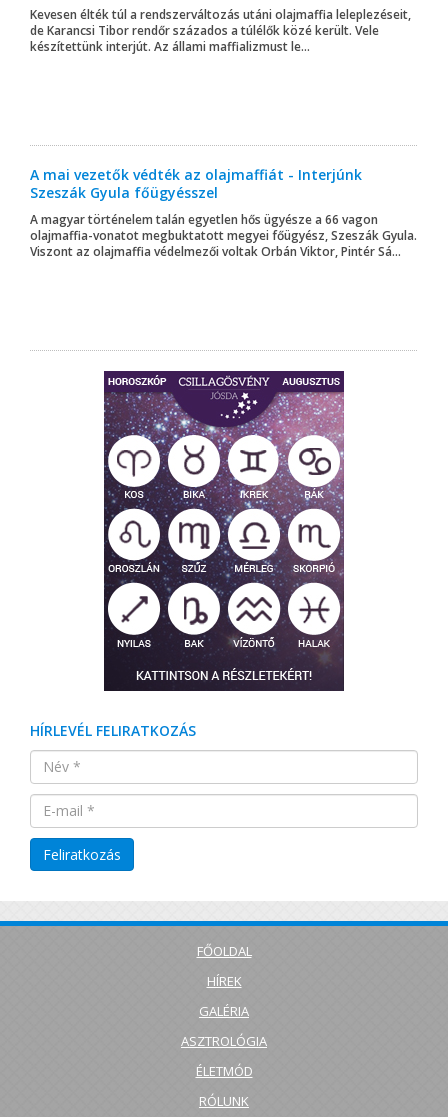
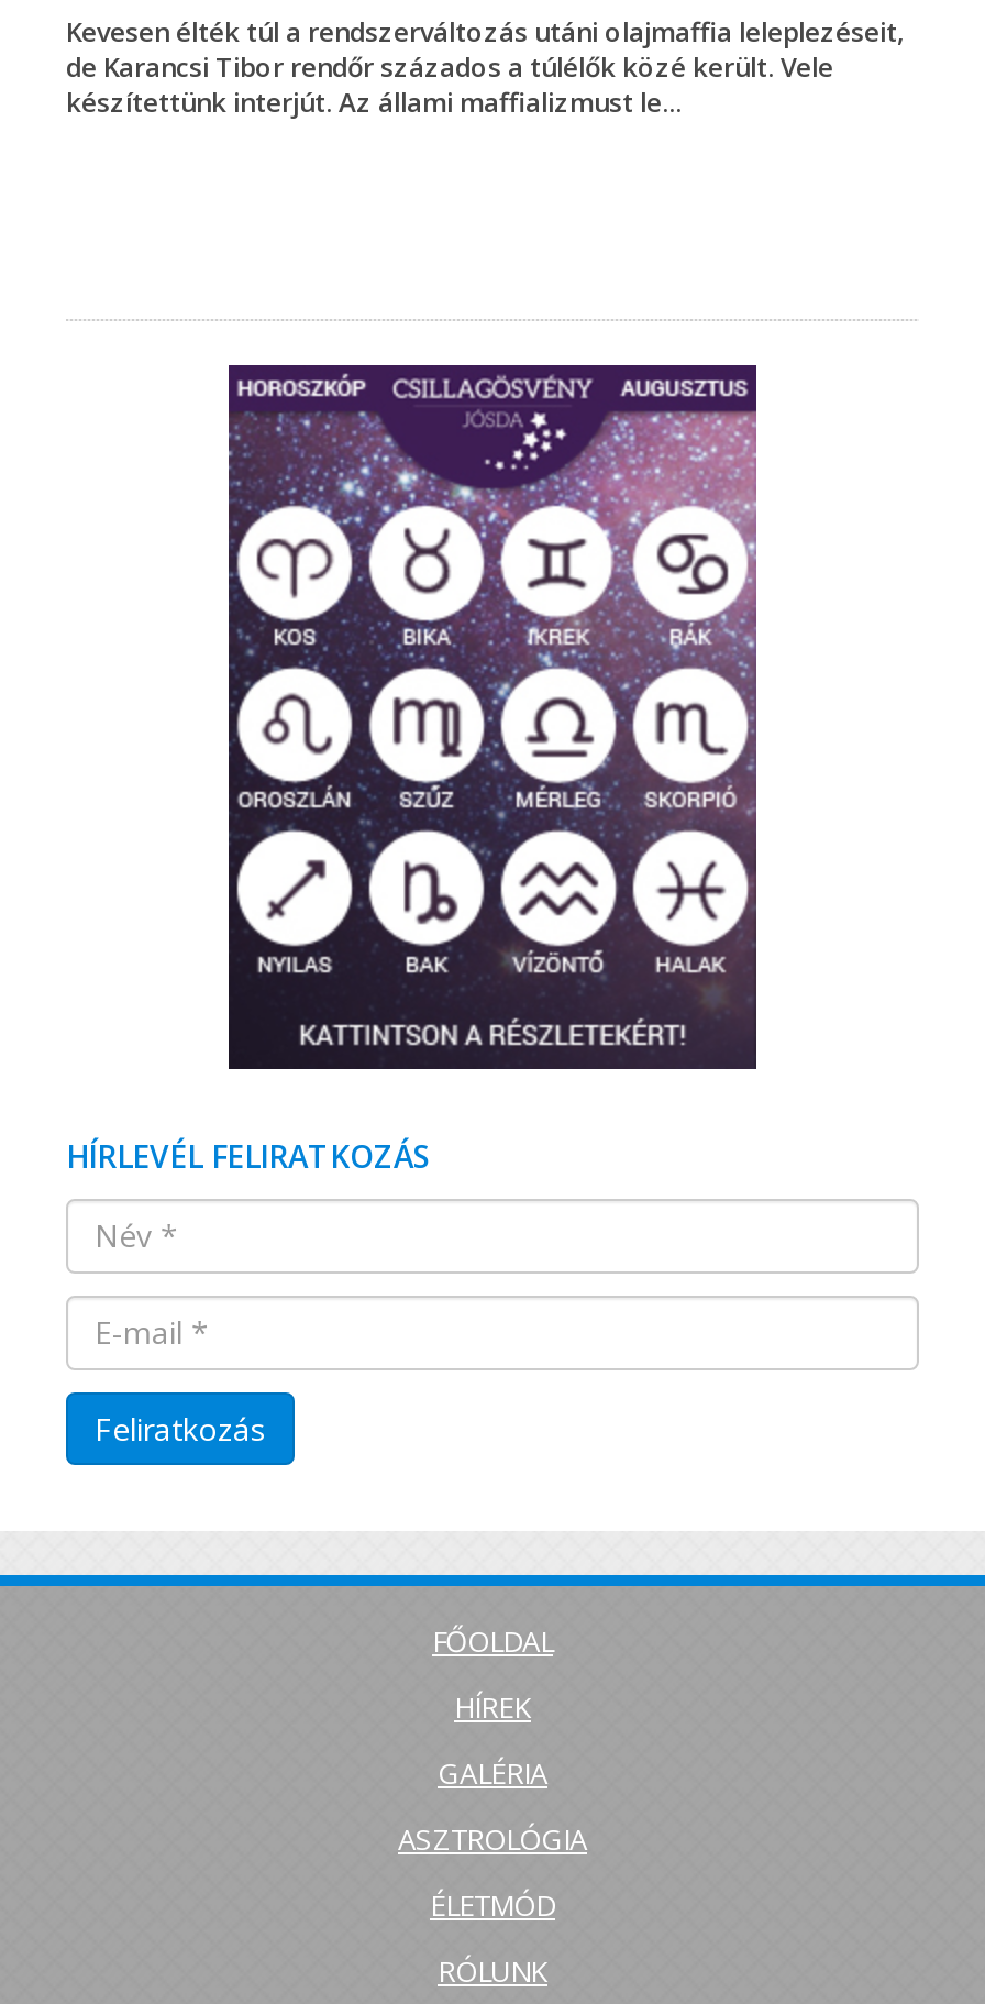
[30,165,417,260] A mai vezetők védték az olajmaffiát - Interjúnk | Szeszák Gyula főügyésszel | A magyar történelem talán egyetlen hős ügyésze a 66 vagon | olajmaffia-vonatot megbuktatott megyei főügyész, Szeszák Gyula. | Viszont az olajmaffia védelmezői voltak Orbán Viktor, Pintér Sá... -> none

